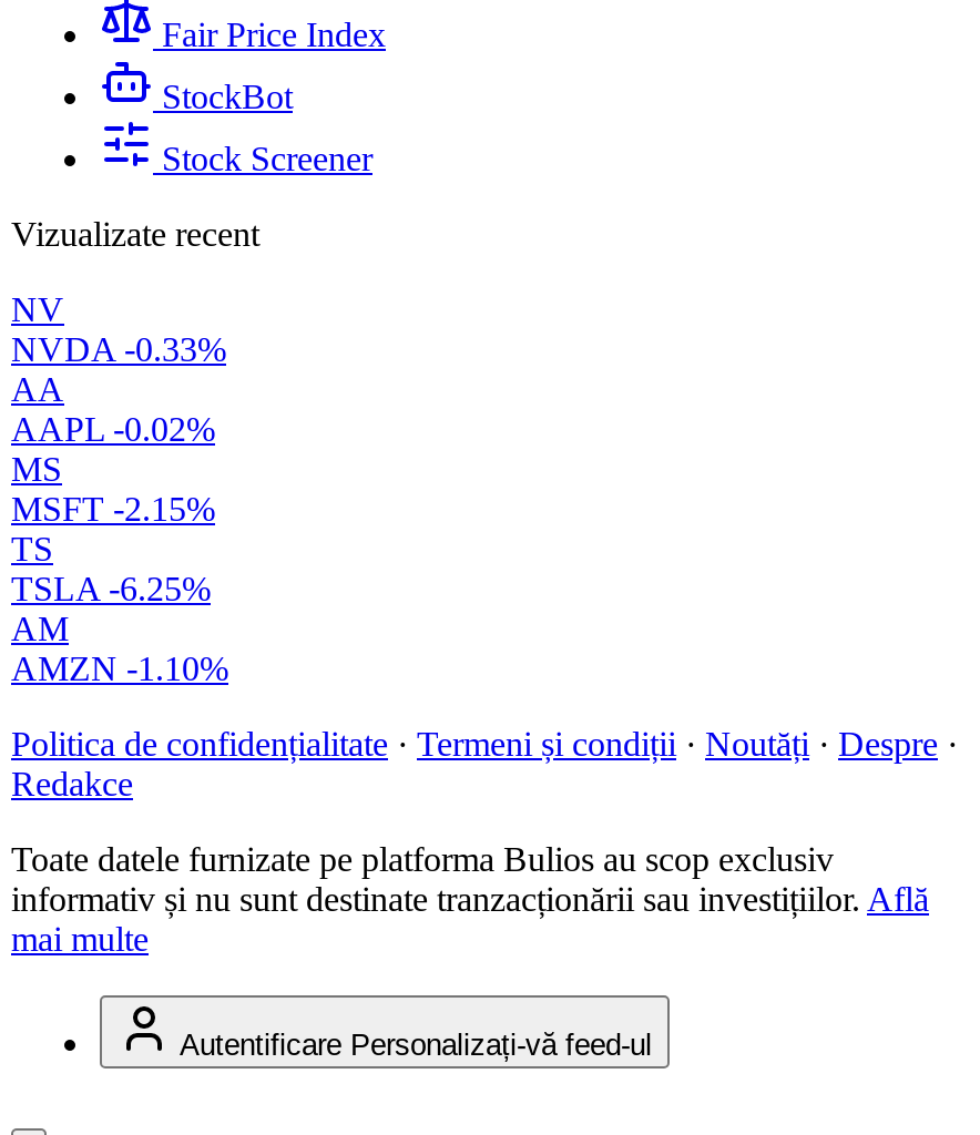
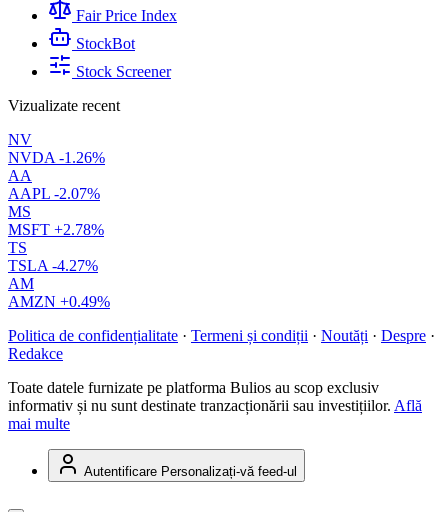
[11,331,226,368] NVDA -0.33% -> [8,149,105,166] NVDA -1.26%
[11,410,215,448] AAPL -0.02% -> [8,185,100,202] AAPL -2.07%
[11,490,215,528] MSFT -2.15% -> [8,221,104,238] MSFT +2.78%
[11,570,211,608] TSLA -6.25% -> [8,257,98,274] TSLA -4.27%
[11,650,228,687] AMZN -1.10% -> [8,293,110,310] AMZN +0.49%

